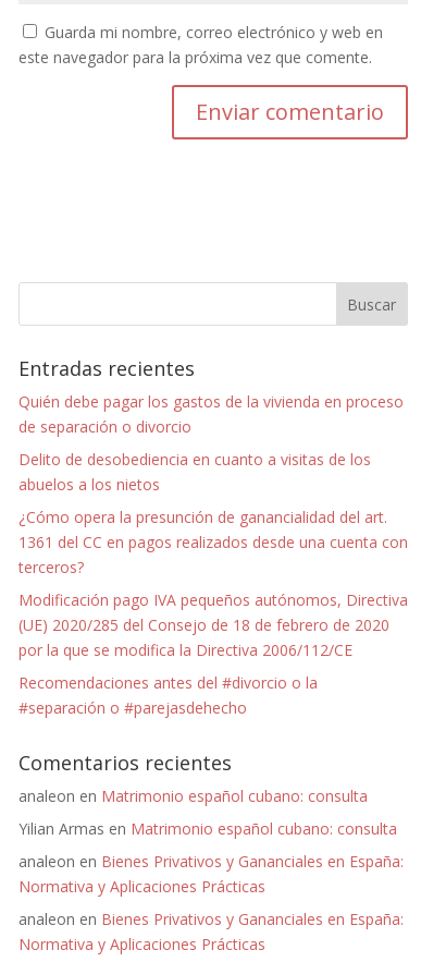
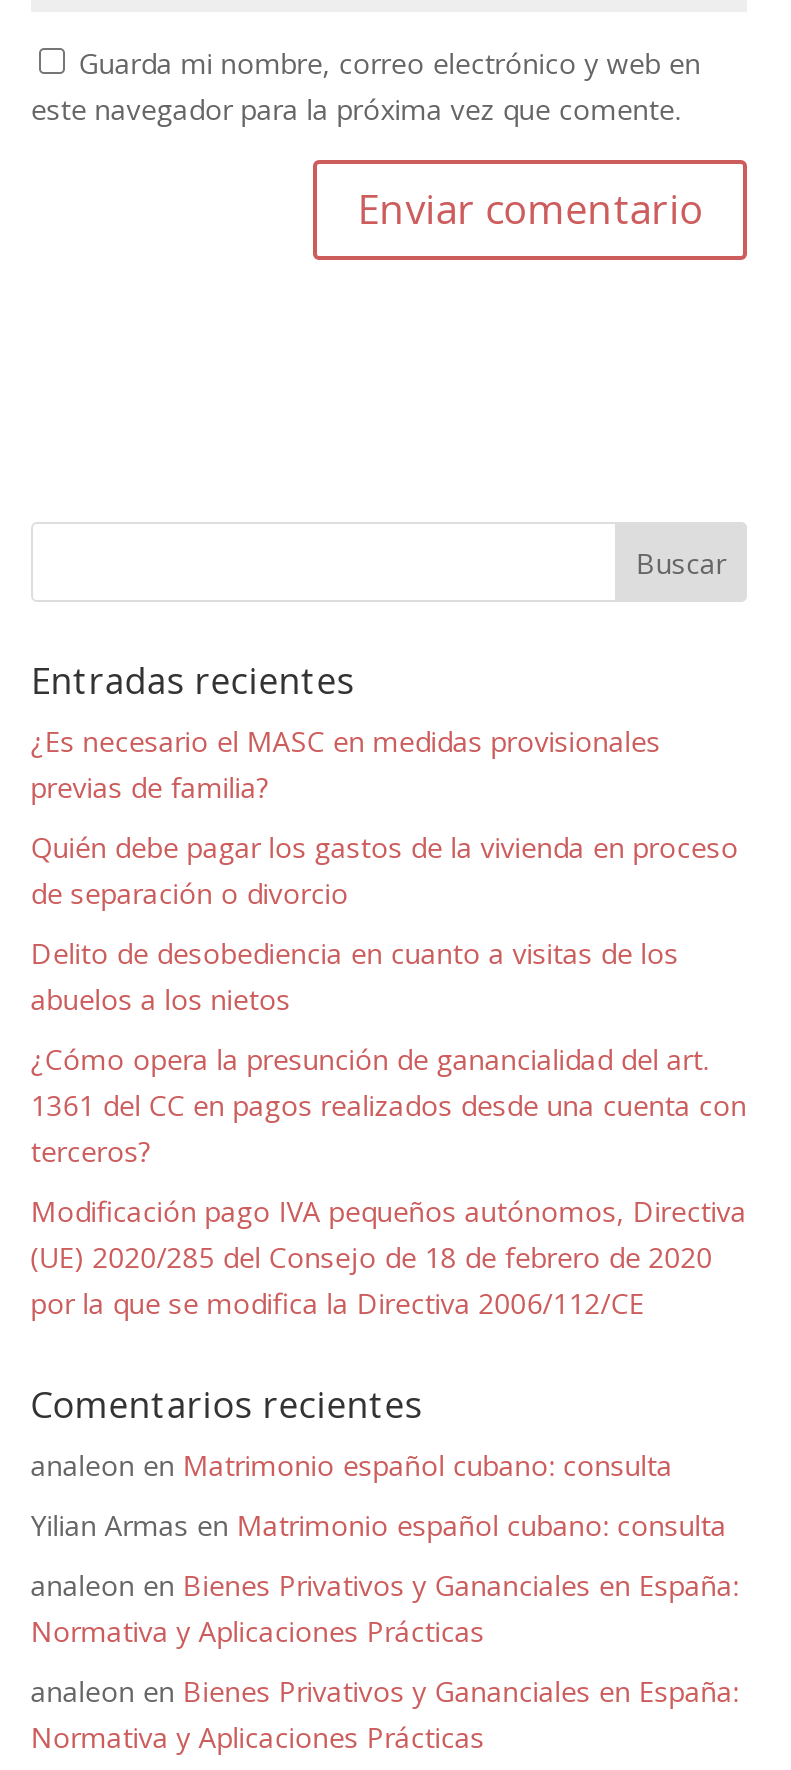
none -> [31,722,661,806] ¿Es necesario el MASC en medidas provisionales | previas de familia?
moved [18,391,408,660] -> [31,828,747,1322]: Quién debe pagar los gastos de la vivienda en proceso | de separación o divorcio | Delito de desobediencia en cuanto a visitas de los | ... | (UE) 2020/285 del Consejo de 18 de febrero de 2020 | por la que se modifica la Directiva 2006/112/CE
[18,672,317,718] Recomendaciones antes del #divorcio o la | #separación o #parejasdehecho -> none

